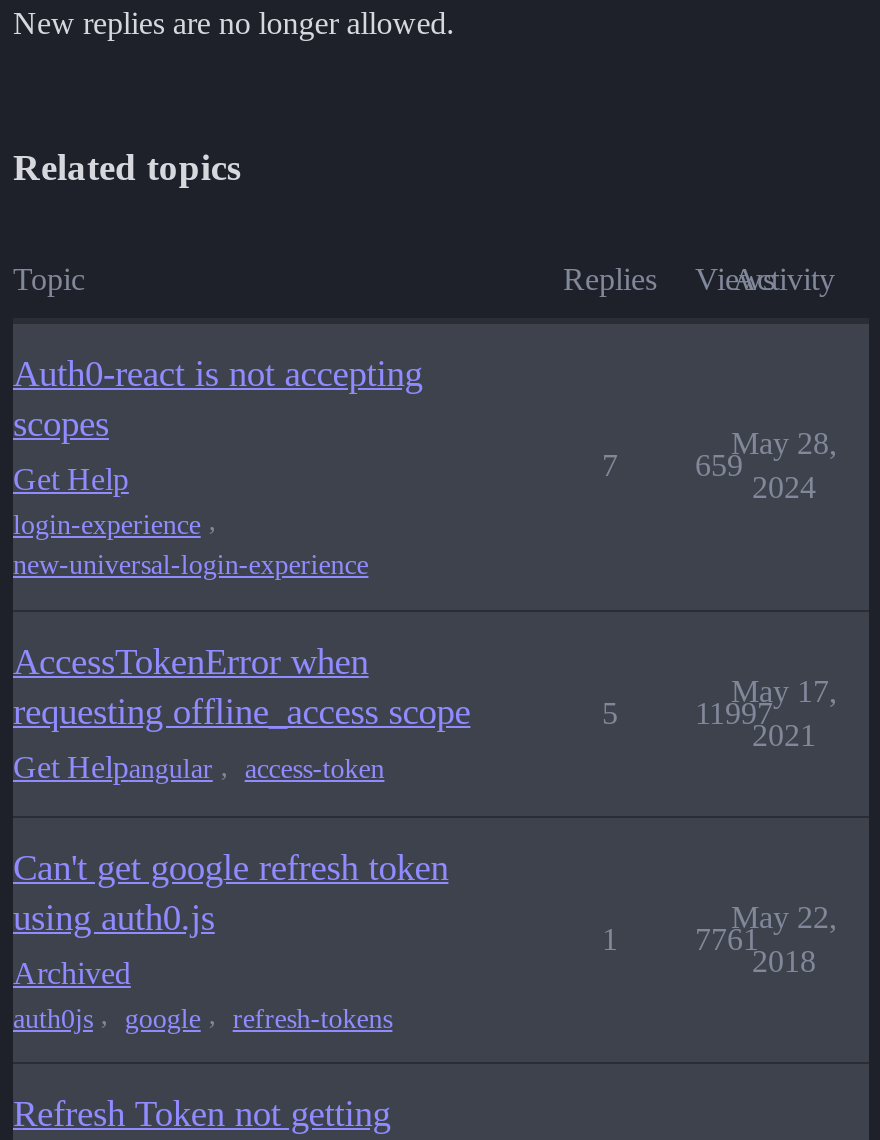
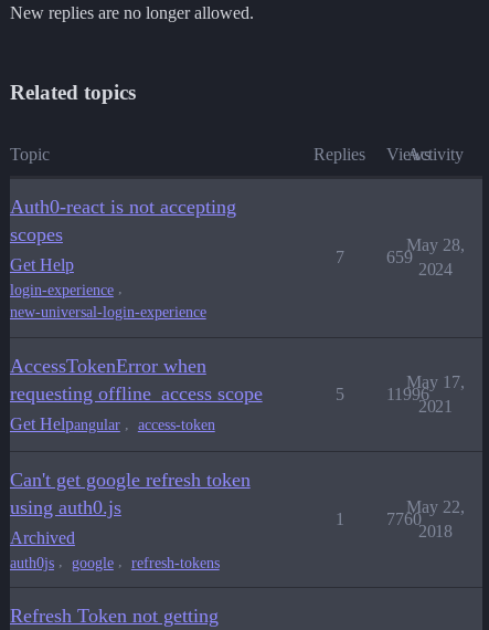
[695,697,773,731] 11997 -> [386,385,429,404] 11996
[695,923,759,957] 7761 -> [386,510,422,529] 7760

